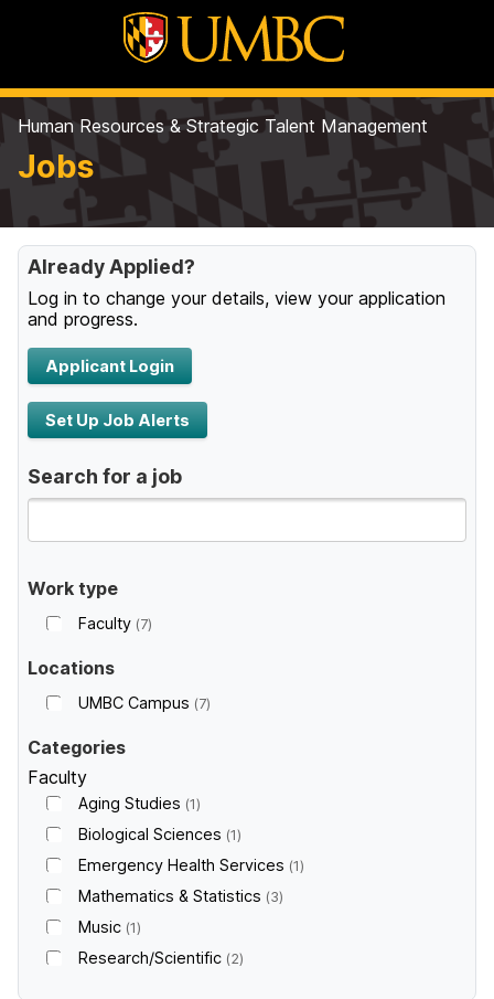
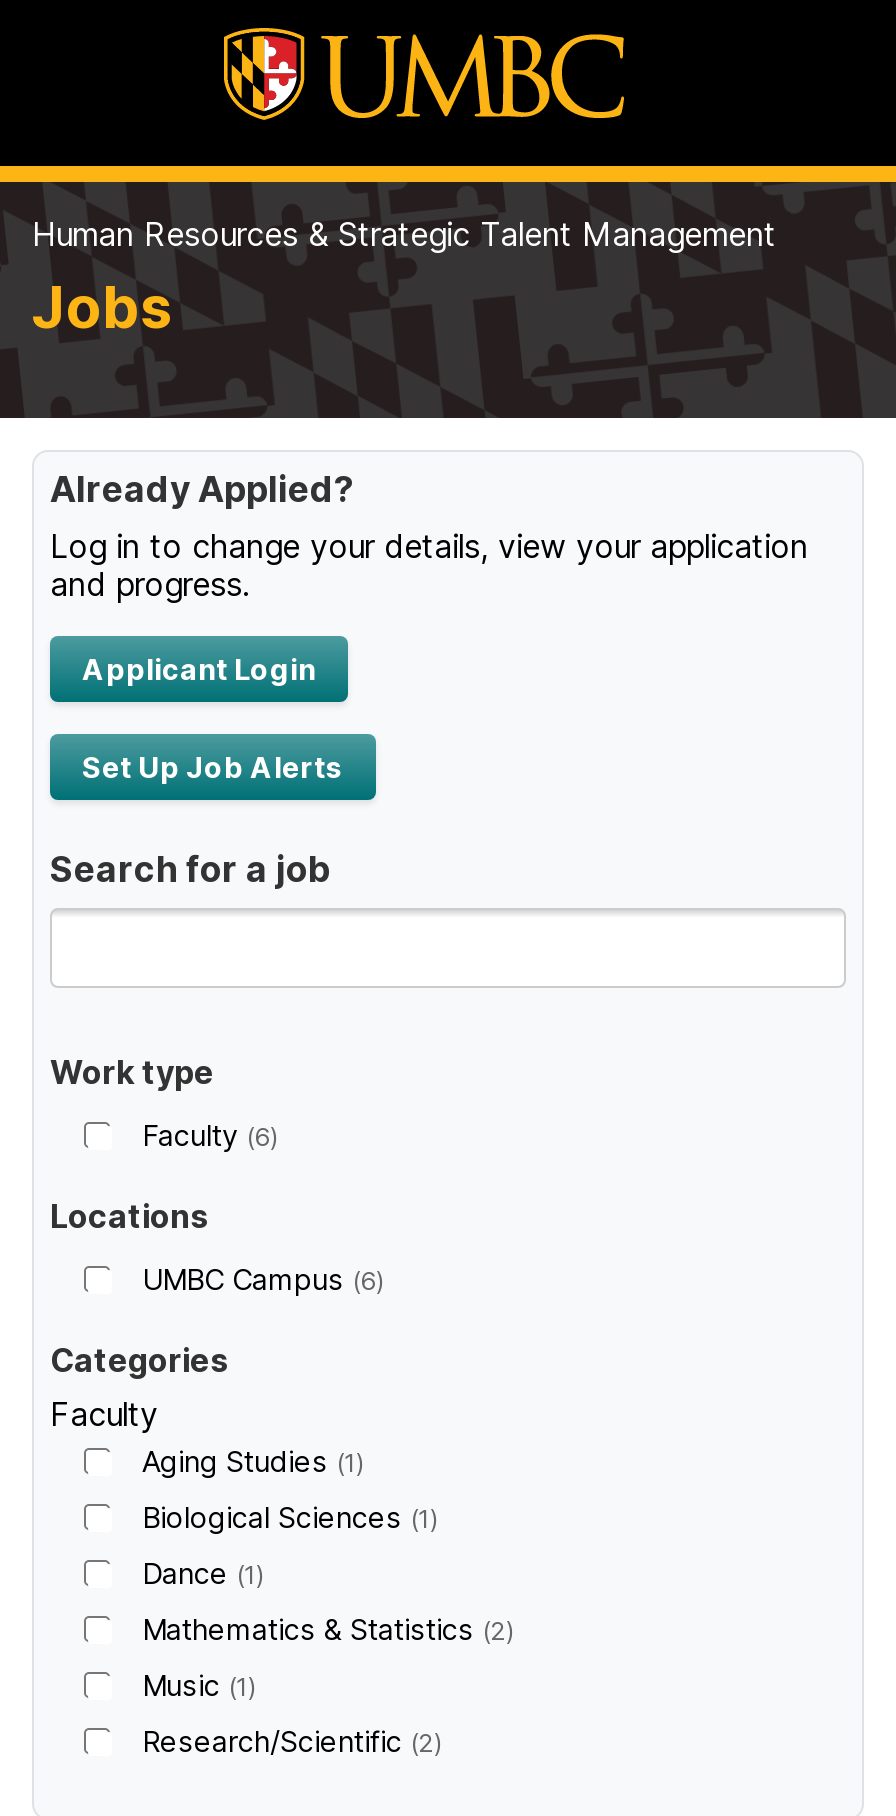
[78,614,148,633] Faculty 7 -> [142,1118,270,1152] Faculty 6
[78,693,206,712] UMBC Campus 7 -> [142,1262,376,1296] UMBC Campus 6
[78,855,300,874] Emergency Health Services 1 -> [142,1556,256,1590] Dance 1
[78,886,279,905] Mathematics & Statistics 3 -> [142,1612,506,1646] Mathematics & Statistics 2

